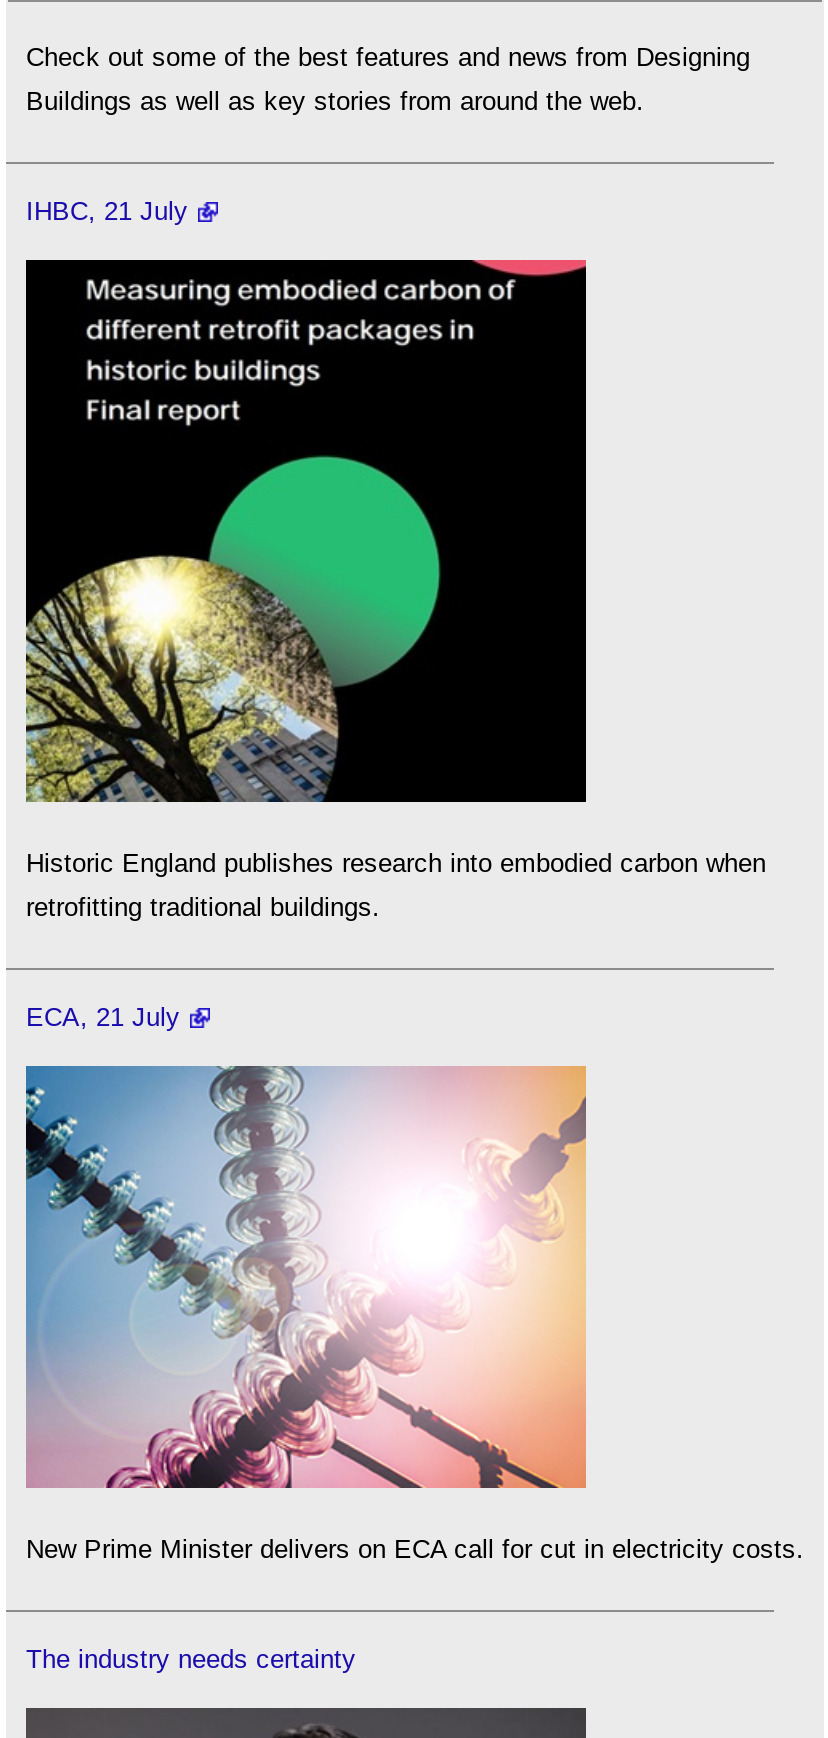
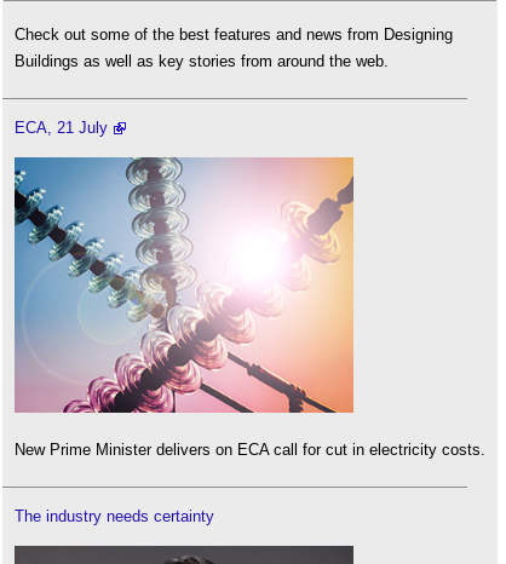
[26,197,188,227] IHBC, 21 July -> none
[24,258,766,921] [image] | Historic England publishes research into embodied carbon when | retrofitting traditional buildings. -> none

